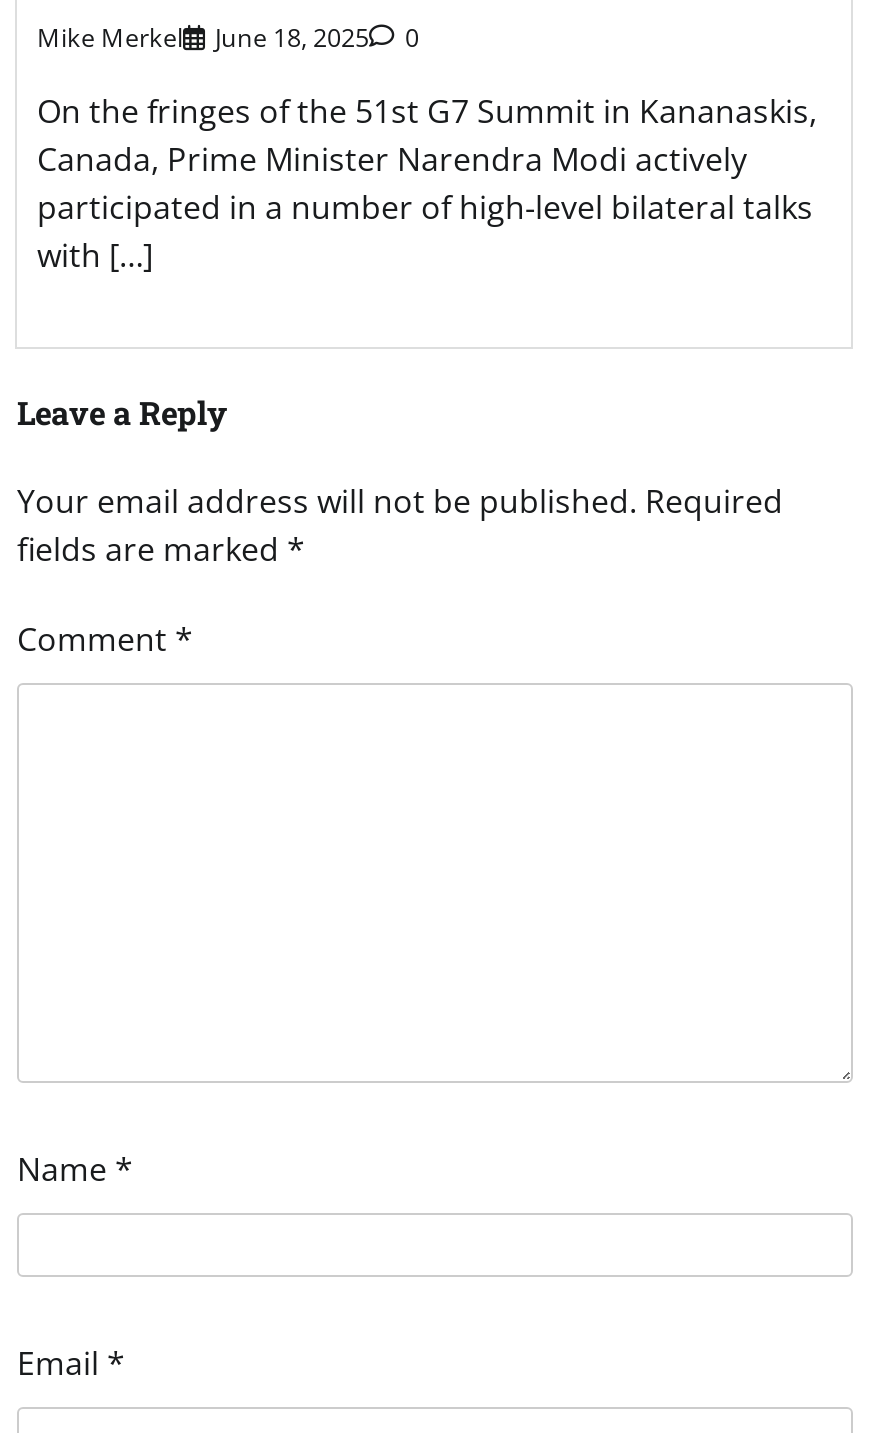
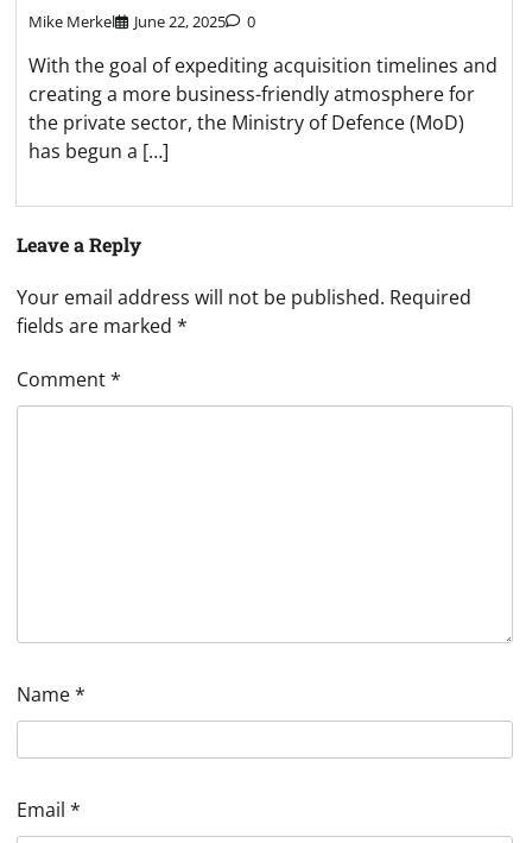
[37,18,419,54] Mike Merkel June 18, 2025 0 -> [28,11,255,32] Mike Merkel June 22, 2025 0
[37,88,817,276] On the fringes of the 51st G7 Summit in Kananaskis, | Canada, Prime Minister Narendra Modi actively | participated in a number of high-level bilateral talks | with […] -> [28,52,498,164] With the goal of expediting acquisition timelines and | creating a more business-friendly atmosphere for | the private sector, the Ministry of Defence (MoD) | has begun a […]

